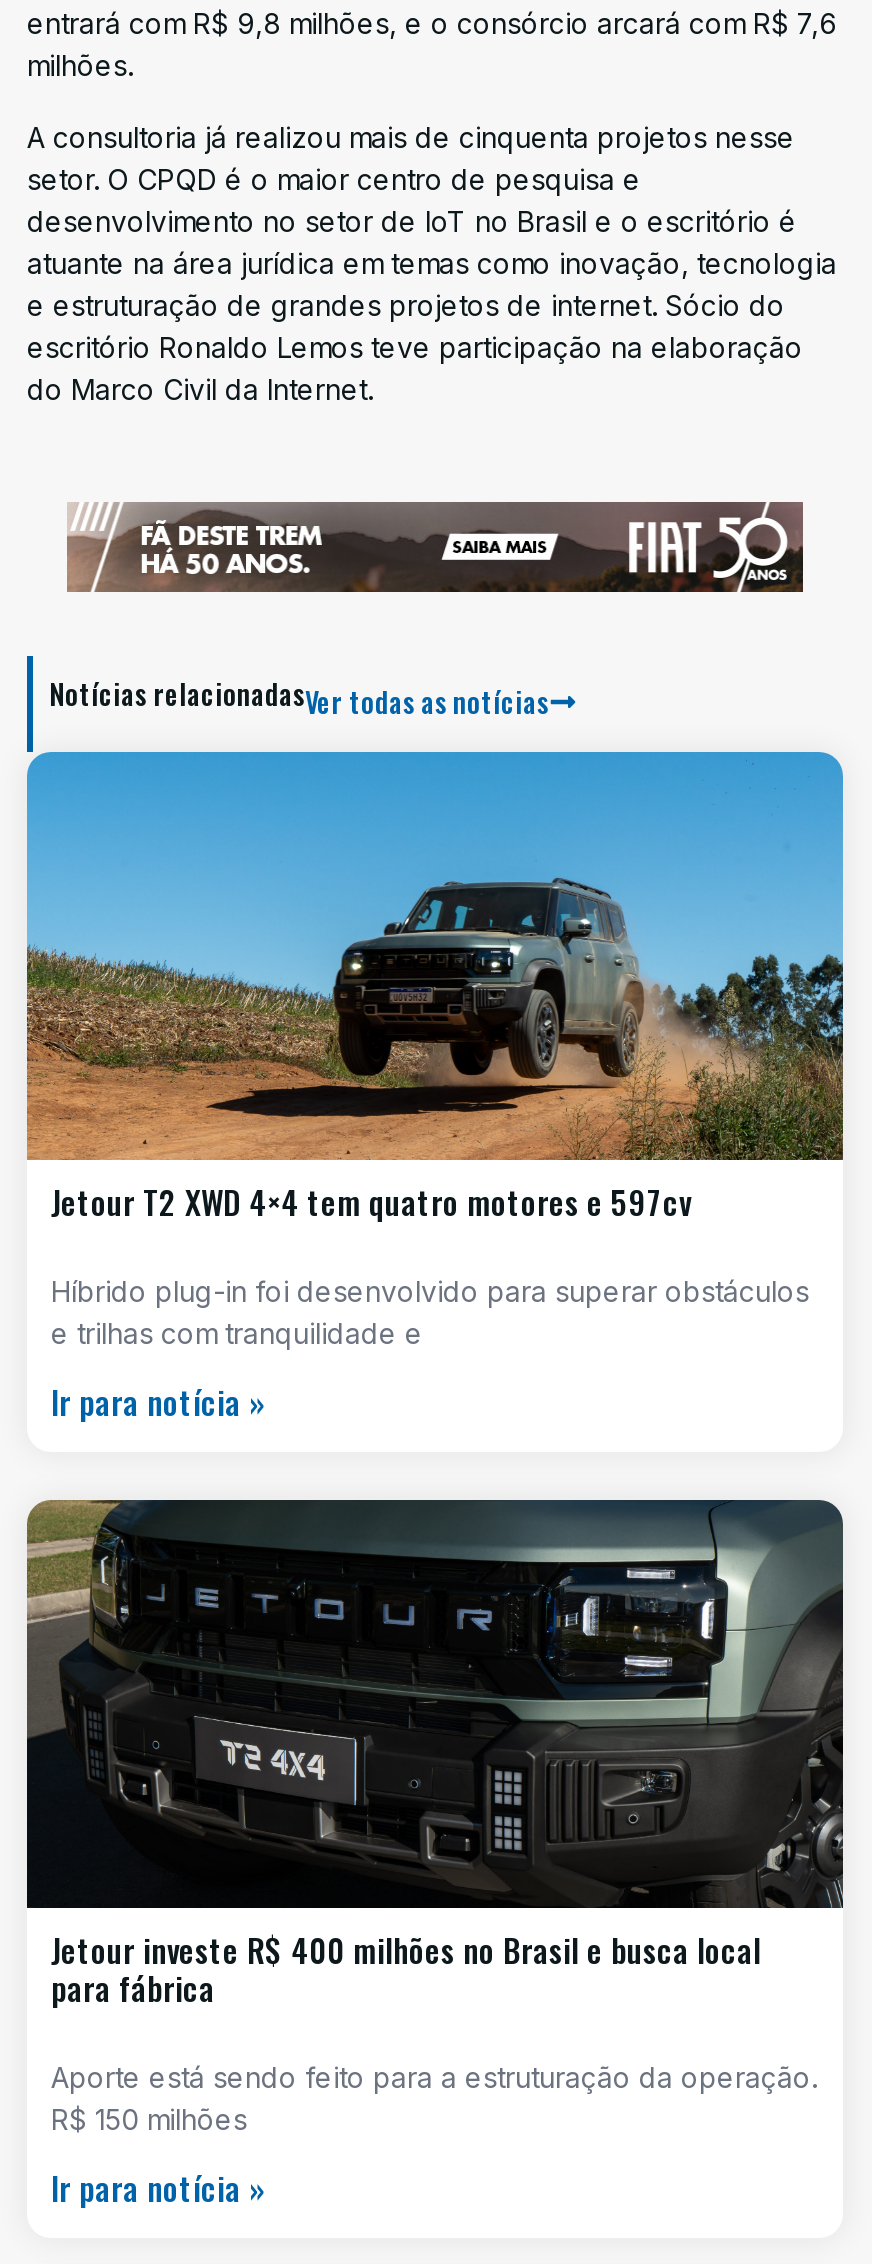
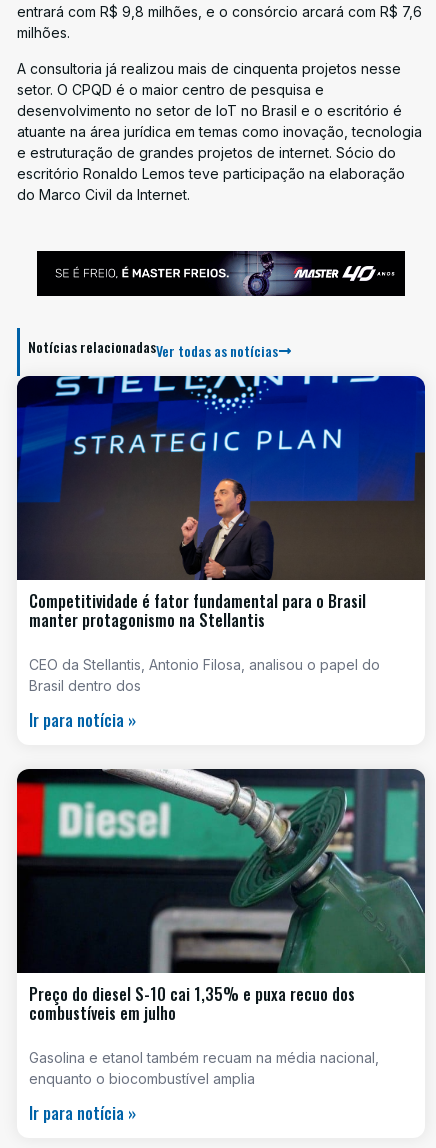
[67,500,805,594] [image] -> [36,250,406,297] [image]
[25,750,845,1227] [image] | Jetour T2 XWD 4×4 tem quatro motores e 597cv -> [16,375,426,632] [image] | Competitividade é fator fundamental para o Brasil | manter protagonismo na Stellantis
[51,1275,809,1351] Híbrido plug-in foi desenvolvido para superar obstáculos | e trilhas com tranquilidade e -> [29,656,380,694] CEO da Stellantis, Antonio Filosa, analisou o papel do | Brasil dentro dos
[25,1498,843,2013] [image] | Jetour investe R$ 400 milhões no Brasil e busca local | para fábrica -> [16,768,425,1025] [image] | Preço do diesel S-10 cai 1,35% e puxa recuo dos | combustíveis em julho
[51,2061,817,2137] Aporte está sendo feito para a estruturação da operação. | R$ 150 milhões -> [29,1049,379,1087] Gasolina e etanol também recuam na média nacional, | enquanto o biocombustível amplia

